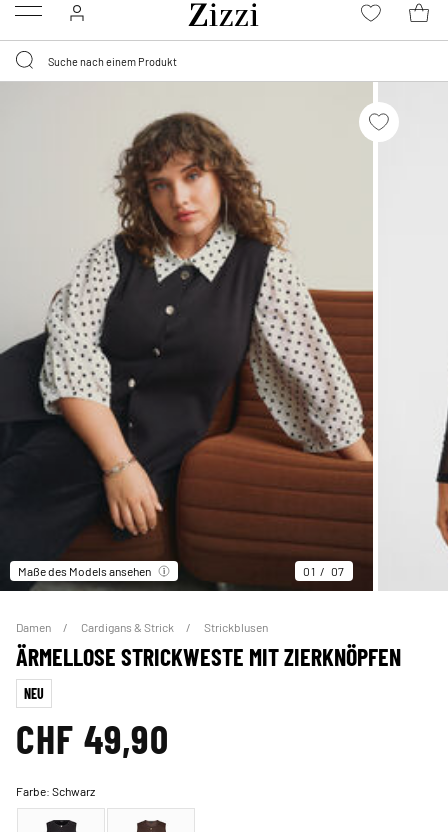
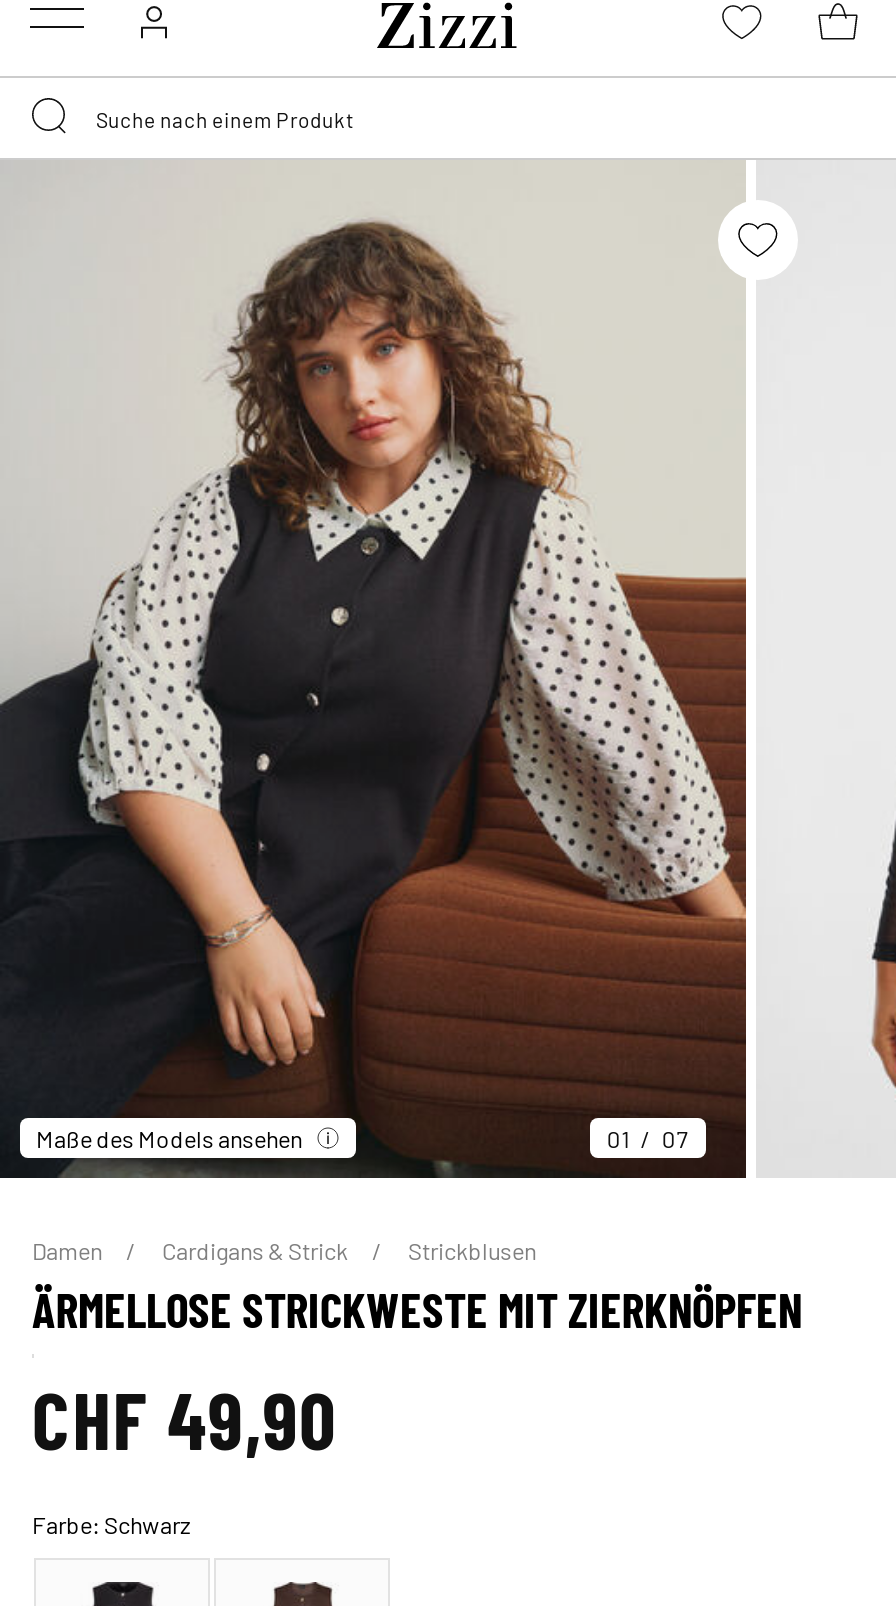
[24,685,44,702] NEU -> none

